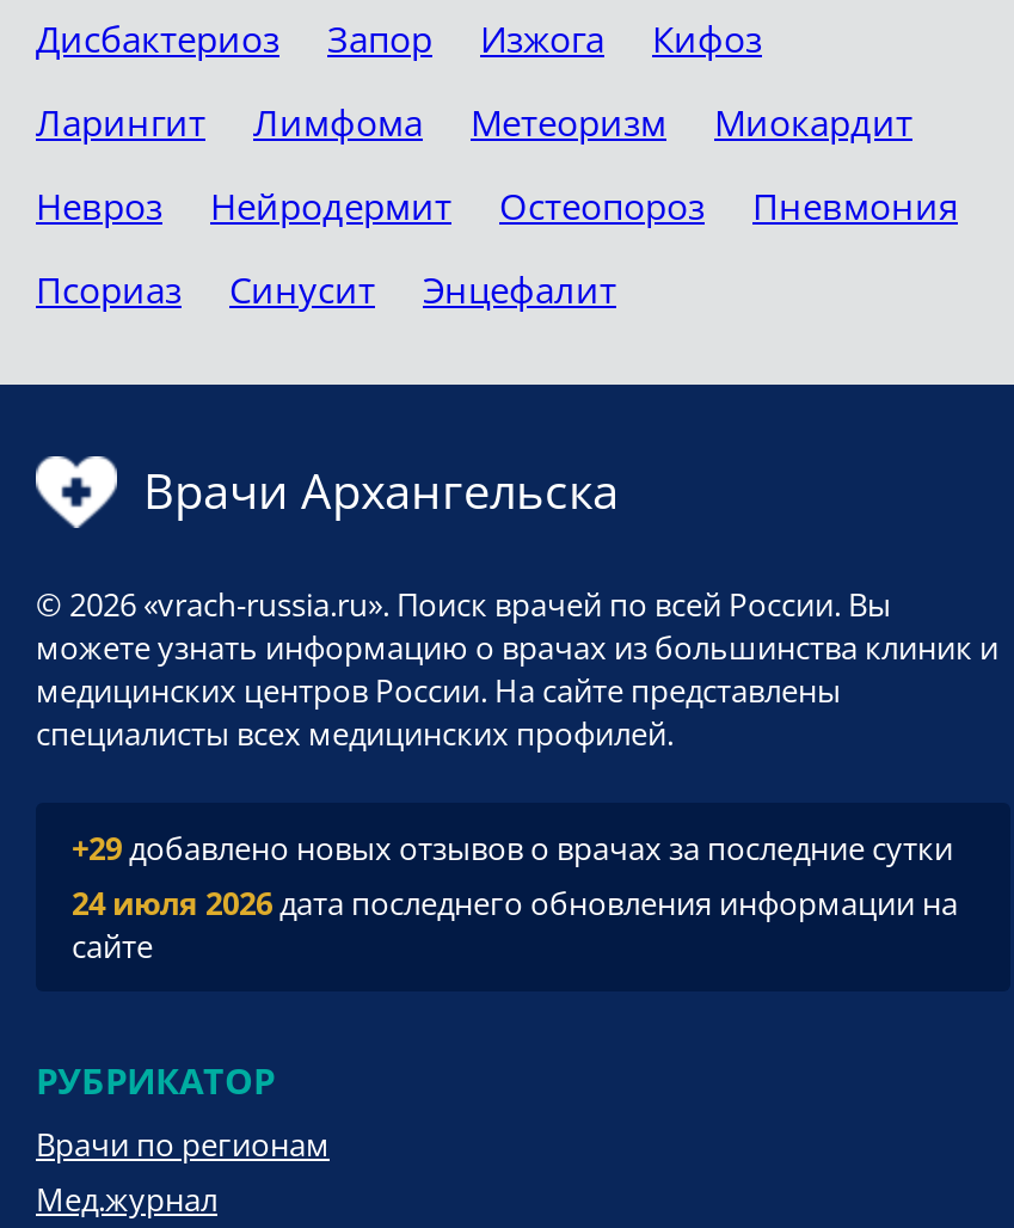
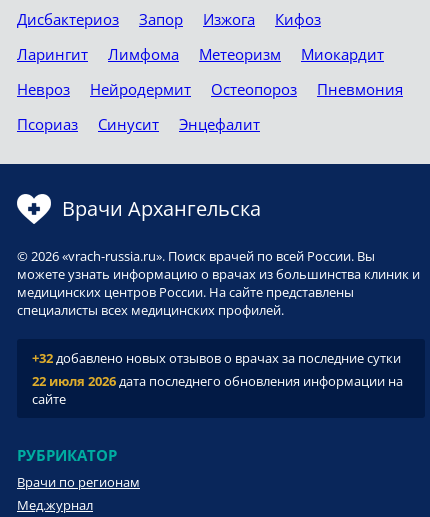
[72,826,953,869] +29добавлено новых отзывов о врачах за последние сутки -> [32,349,401,367] +32добавлено новых отзывов о врачах за последние сутки
[72,881,958,924] 24 июля 2026дата последнего обновления информации на -> [32,372,403,390] 22 июля 2026дата последнего обновления информации на

